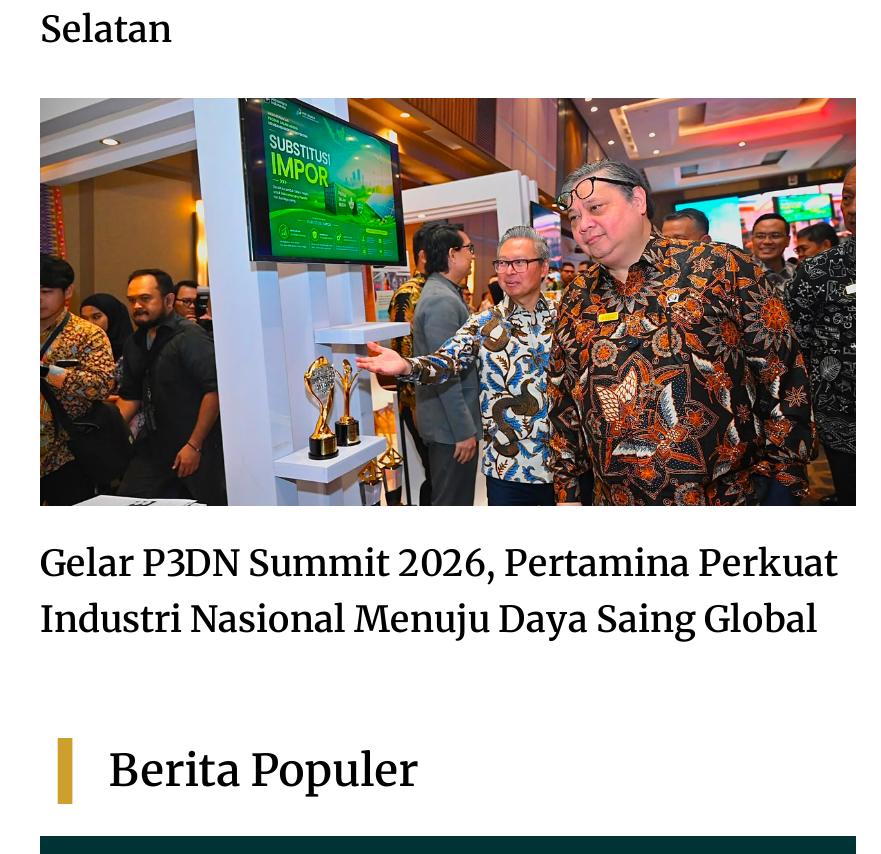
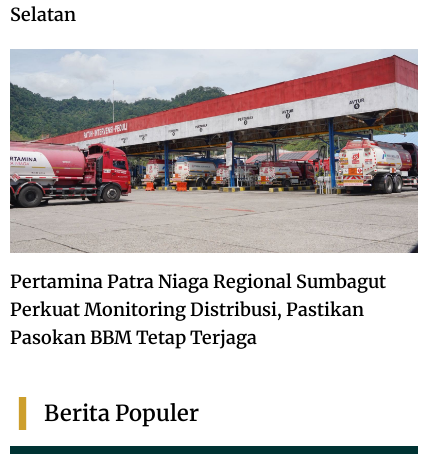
[38,96,858,641] [image] | Gelar P3DN Summit 2026, Pertamina Perkuat | Industri Nasional Menuju Daya Saing Global -> [10,49,418,349] [image] | Pertamina Patra Niaga Regional Sumbagut | Perkuat Monitoring Distribusi, Pastikan | Pasokan BBM Tetap Terjaga

